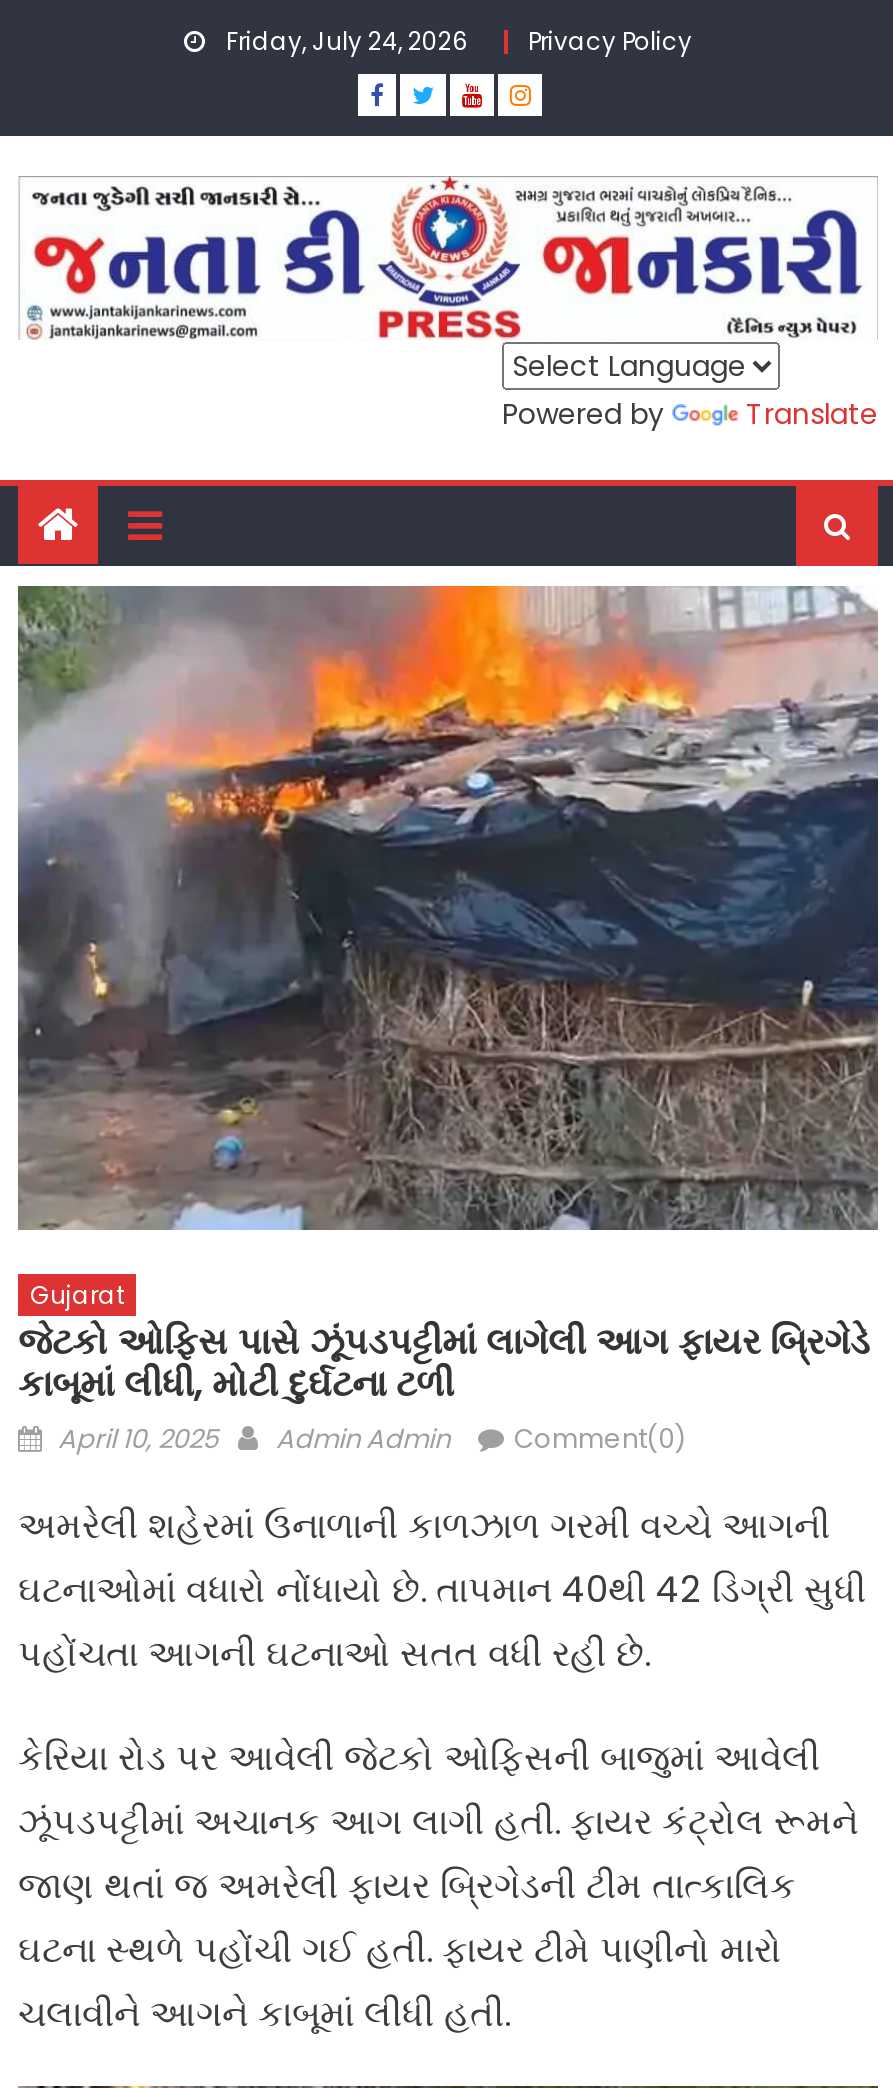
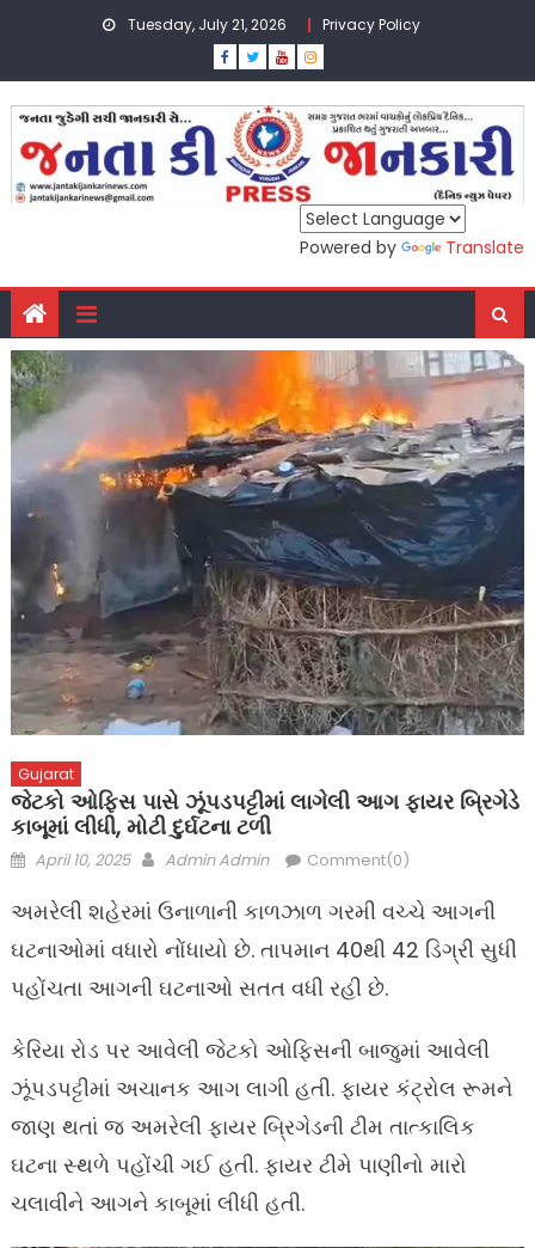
[220,24,692,58] Friday, July 24, 2026 Privacy Policy -> [124,14,420,35] Tuesday, July 21, 2026 Privacy Policy

